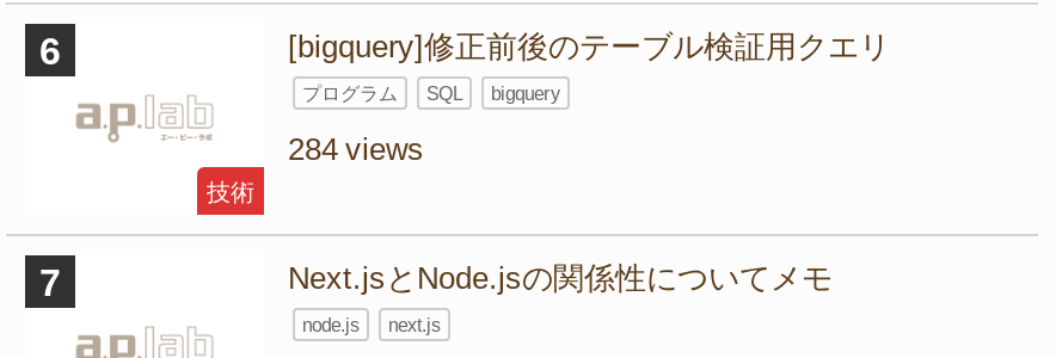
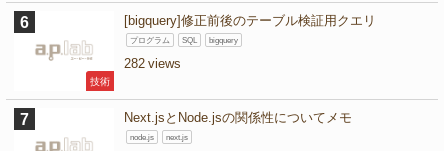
[288,133,338,164] 284 -> [124,57,145,70] 282

